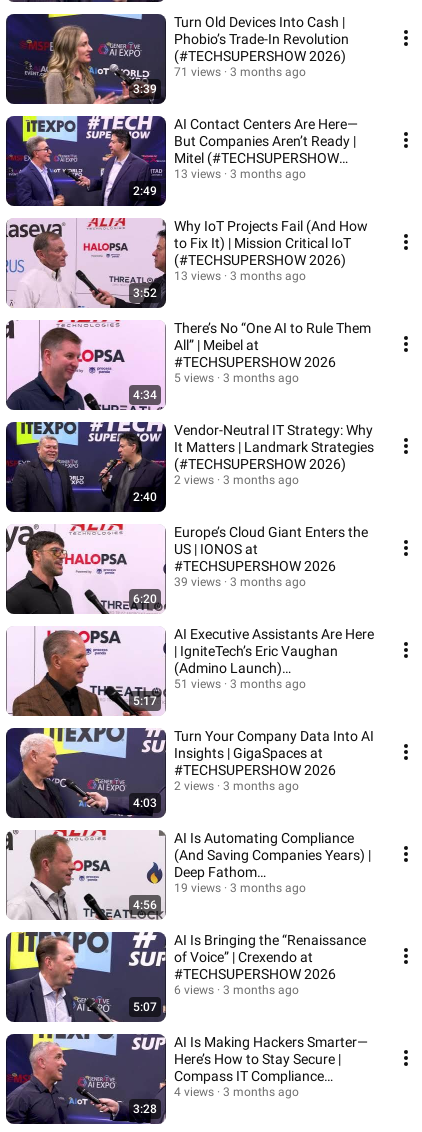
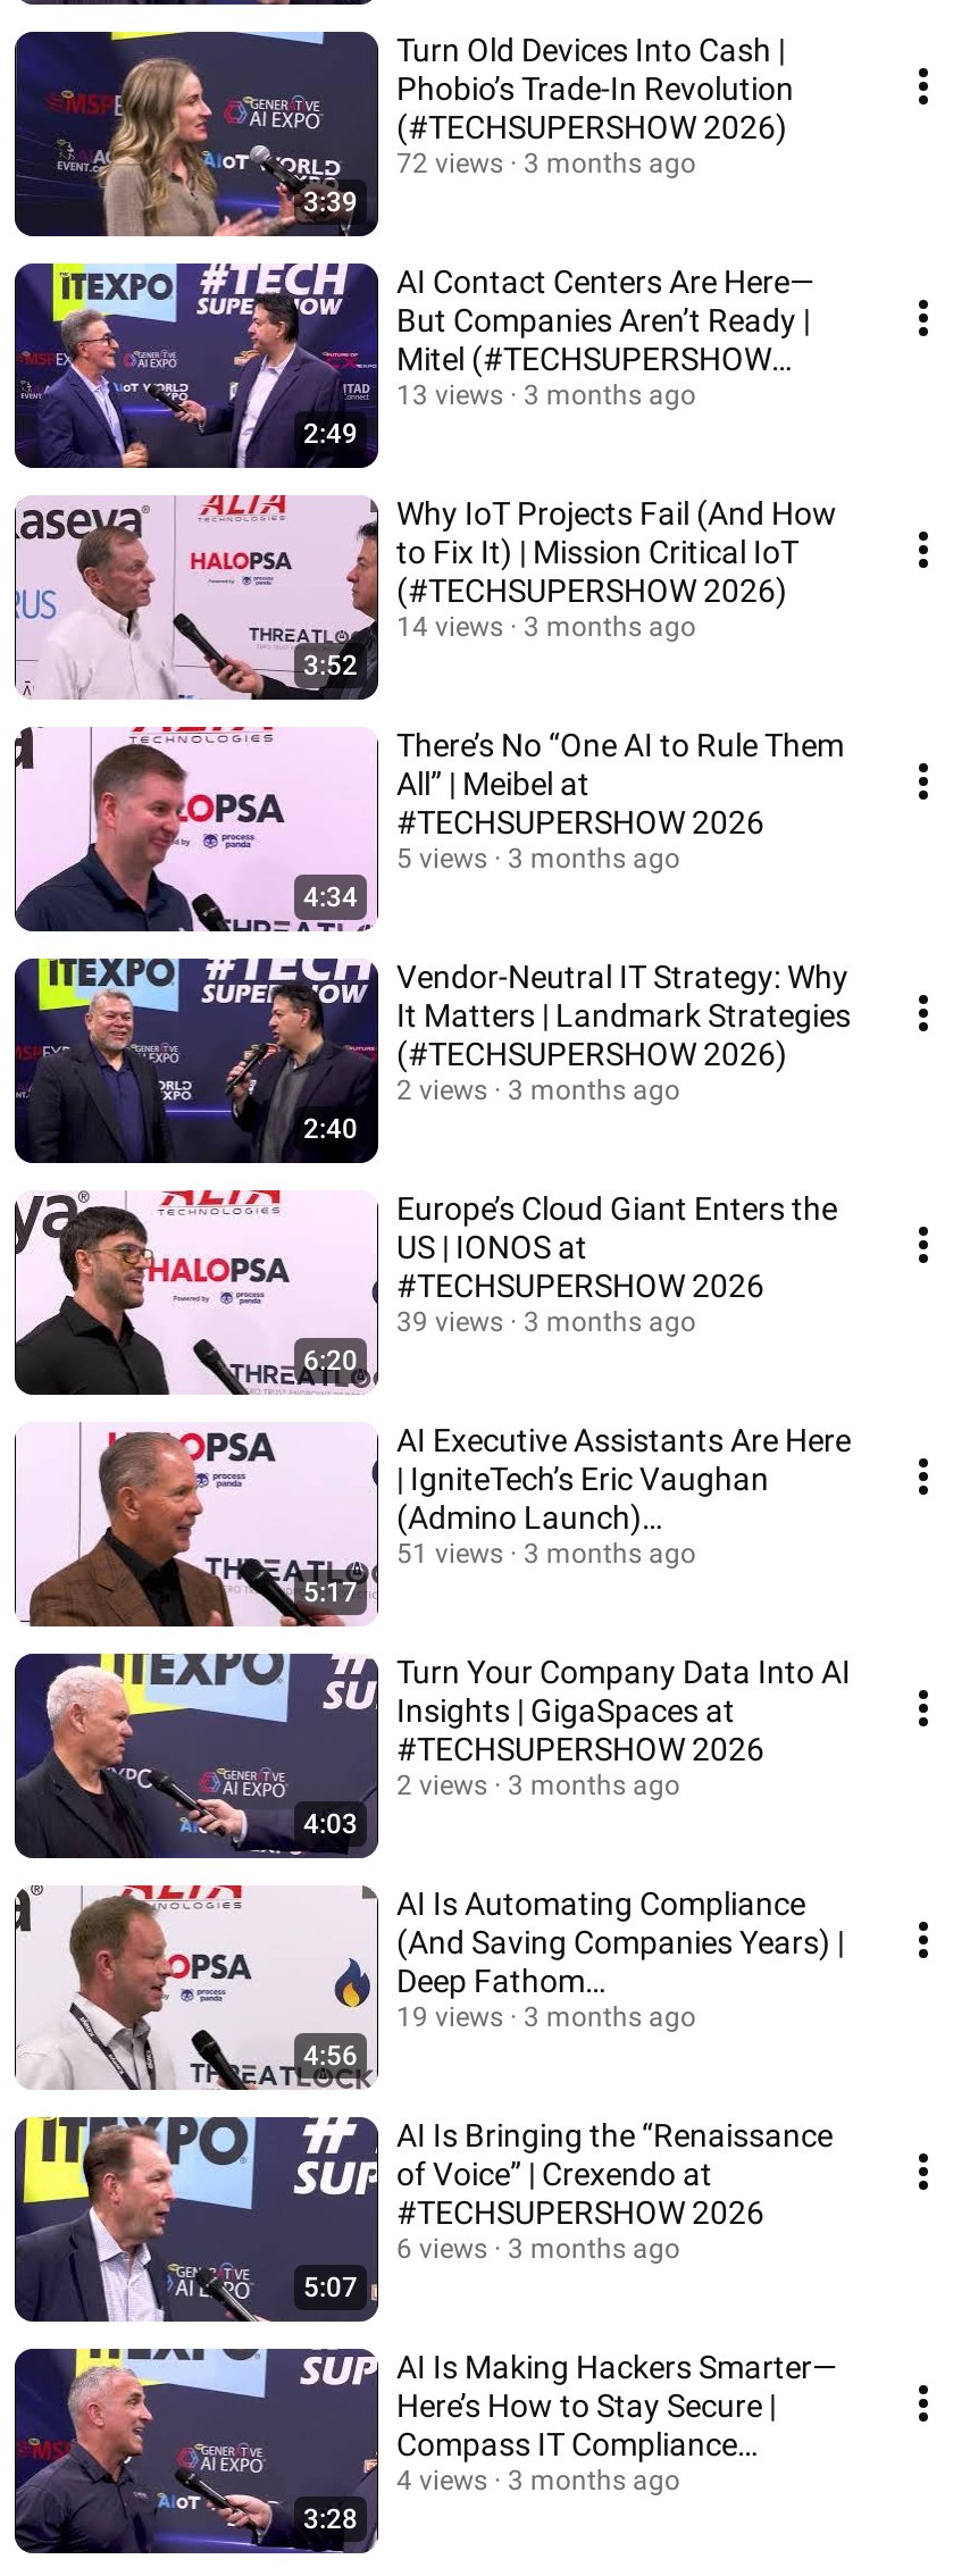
[174,65,306,79] 71 views 3 months ago -> [396,148,696,179] 72 views 3 months ago
[174,269,306,283] 13 views 3 months ago -> [396,611,696,643] 14 views 3 months ago

